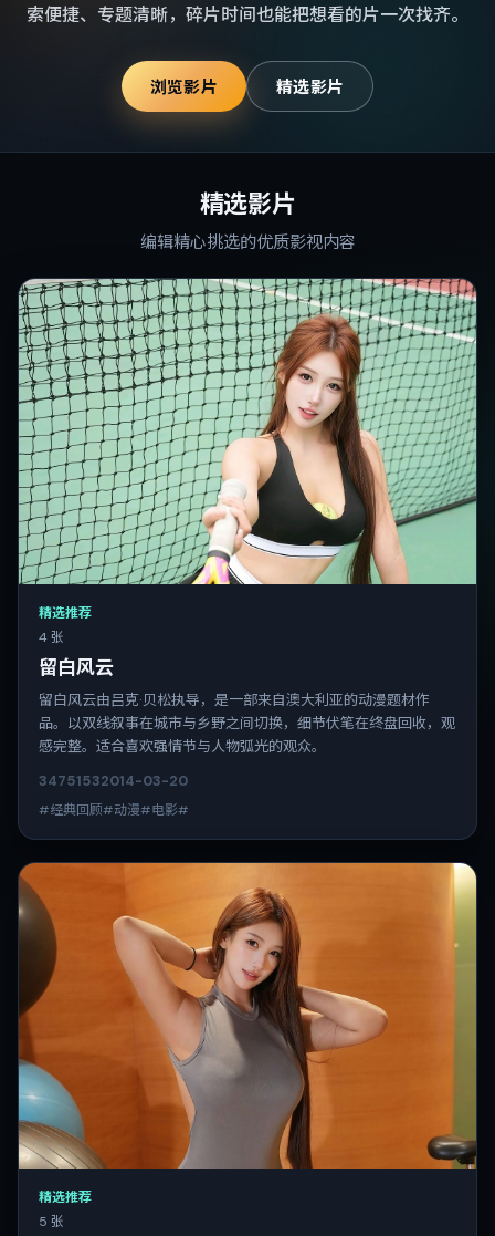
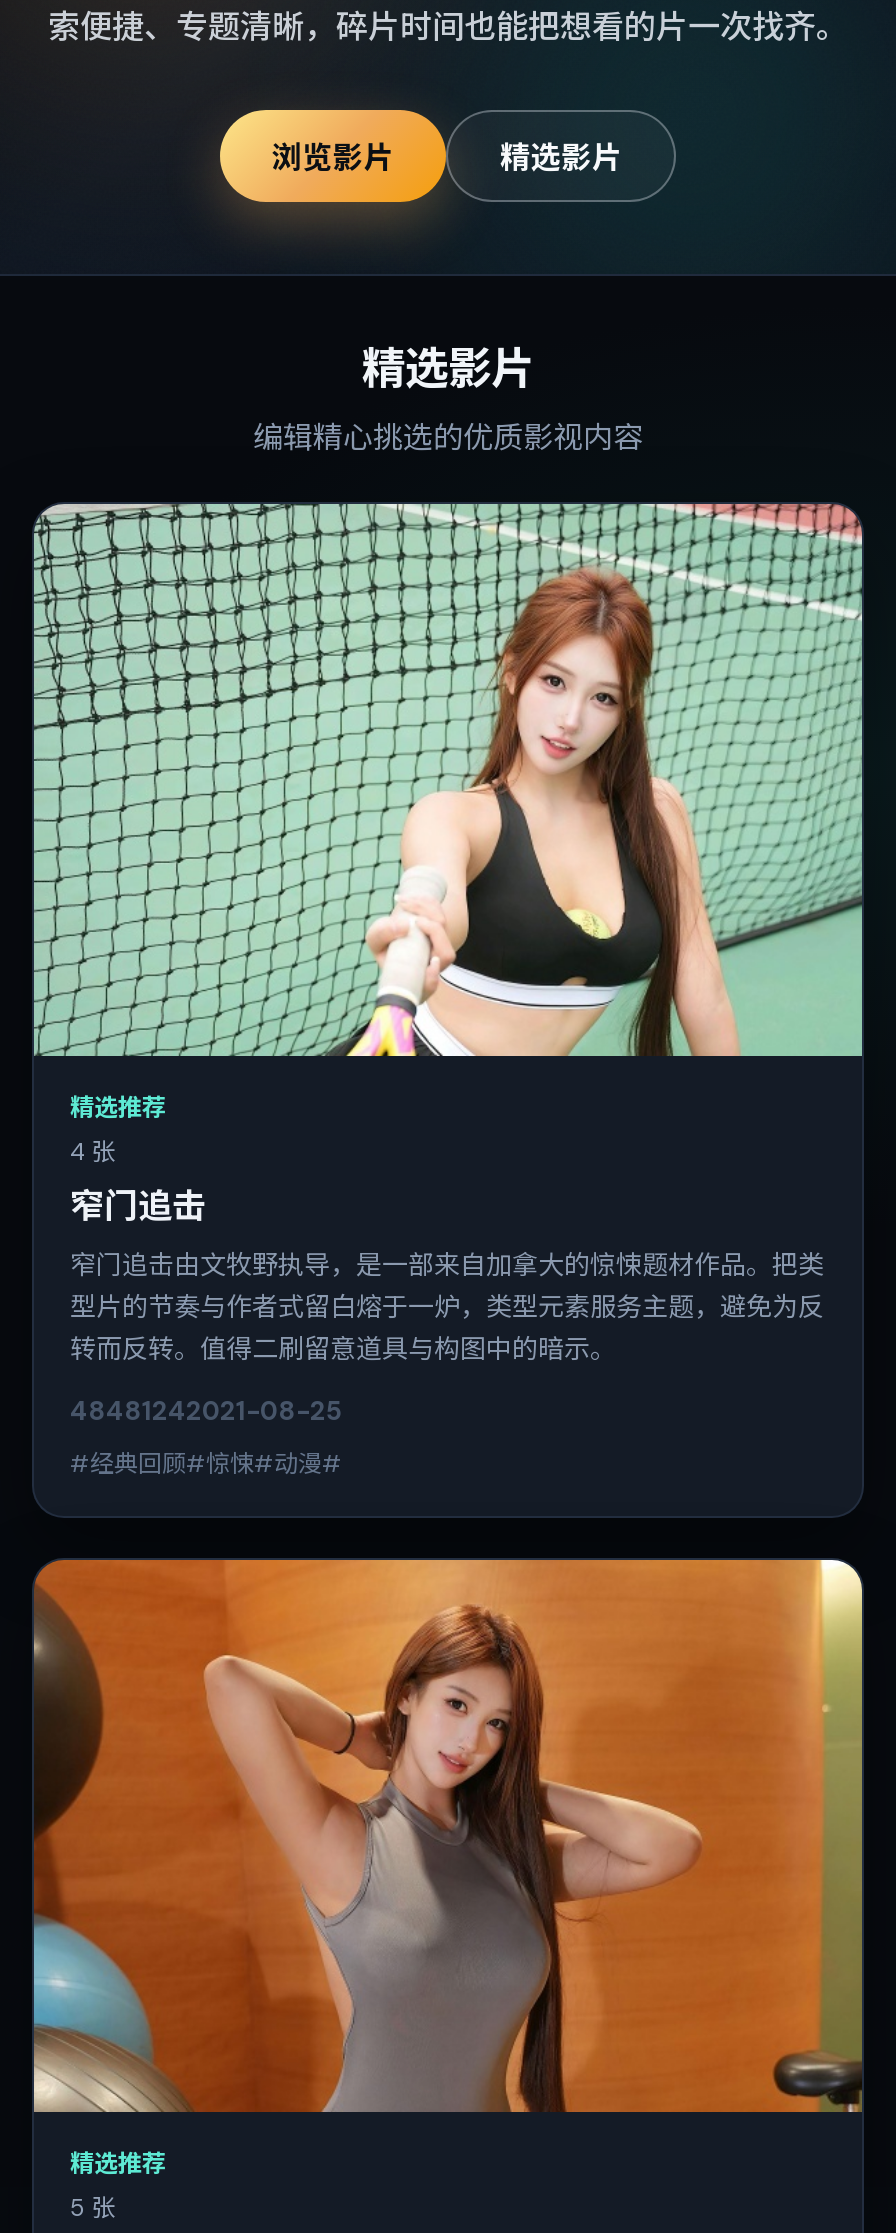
[39,655,114,679] 留白风云 -> [70,1184,206,1228] 窄门追击
[39,690,455,756] 留白风云由吕克·贝松执导，是一部来自澳大利亚的动漫题材作 | 品。以双线叙事在城市与乡野之间切换，细节伏笔在终盘回收，观 | 感完整。适合喜欢强情节与人物弧光的观众。 -> [70,1248,824,1366] 窄门追击由文牧野执导，是一部来自加拿大的惊悚题材作品。把类 | 型片的节奏与作者式留白熔于一炉，类型元素服务主题，避免为反 | 转而反转。值得二刷留意道具与构图中的暗示。
[39,771,188,790] 34751532014-03-20 -> [70,1394,344,1428] 48481242021-08-25
[39,801,189,819] #经典回顾#动漫#电影# -> [70,1448,342,1480] #经典回顾#惊悚#动漫#

